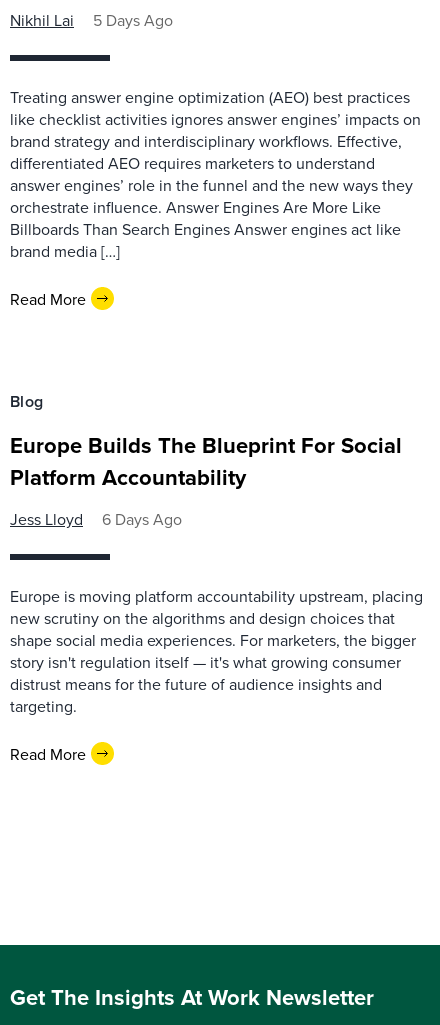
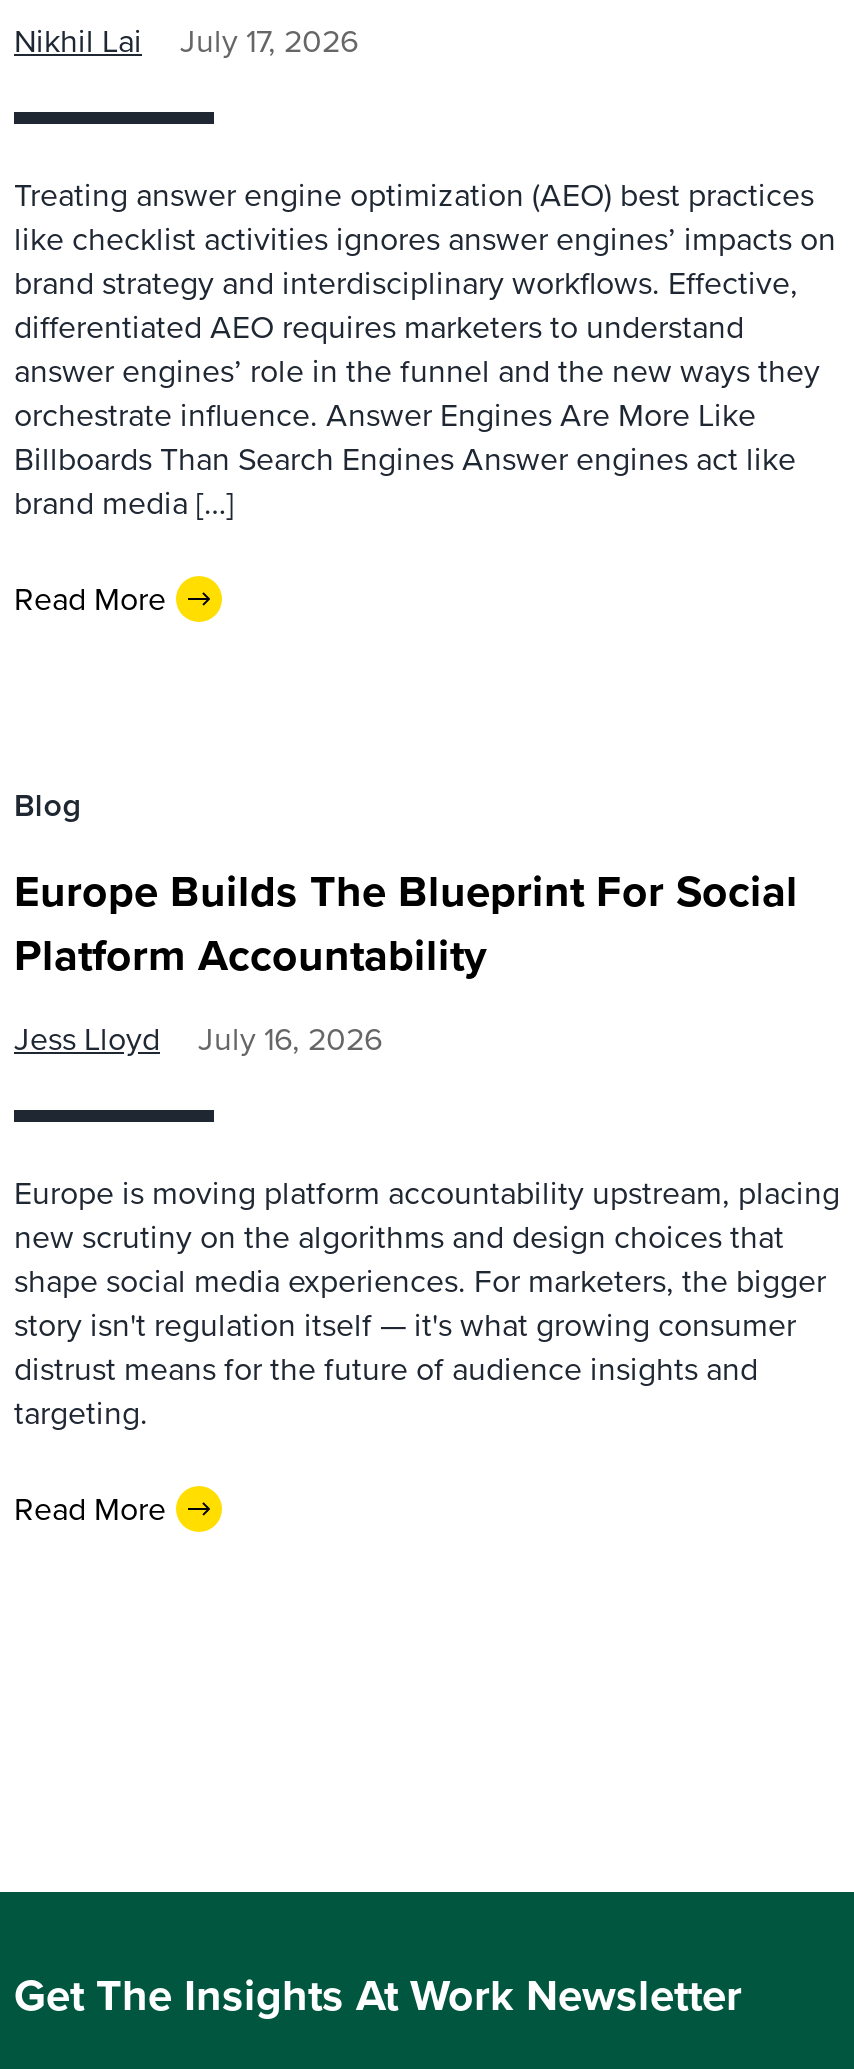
[10,9,173,31] Nikhil Lai 5 Days Ago -> [14,18,358,64] Nikhil Lai July 17, 2026
[10,508,182,530] Jess Lloyd 6 Days Ago -> [14,1016,382,1062] Jess Lloyd July 16, 2026

